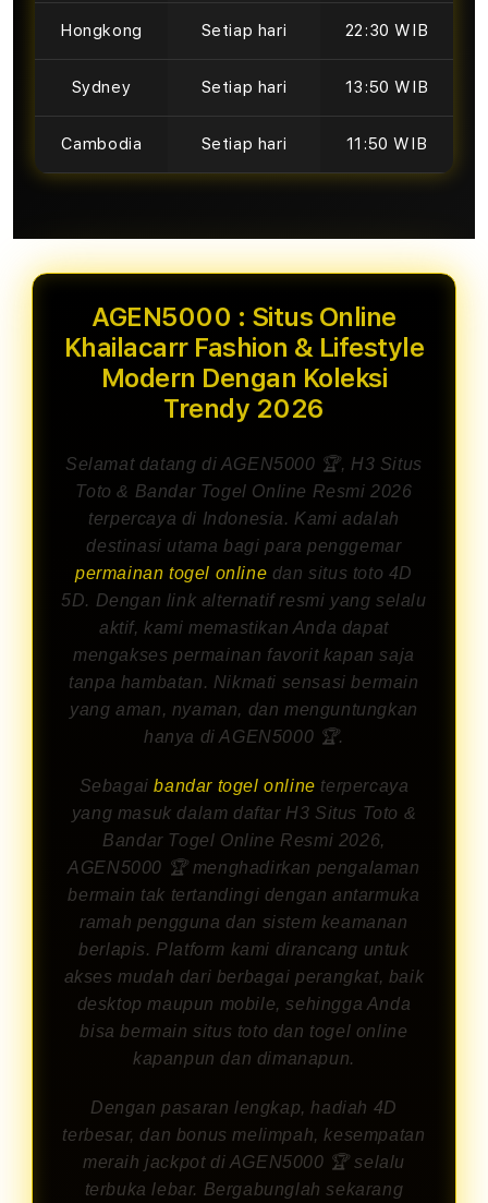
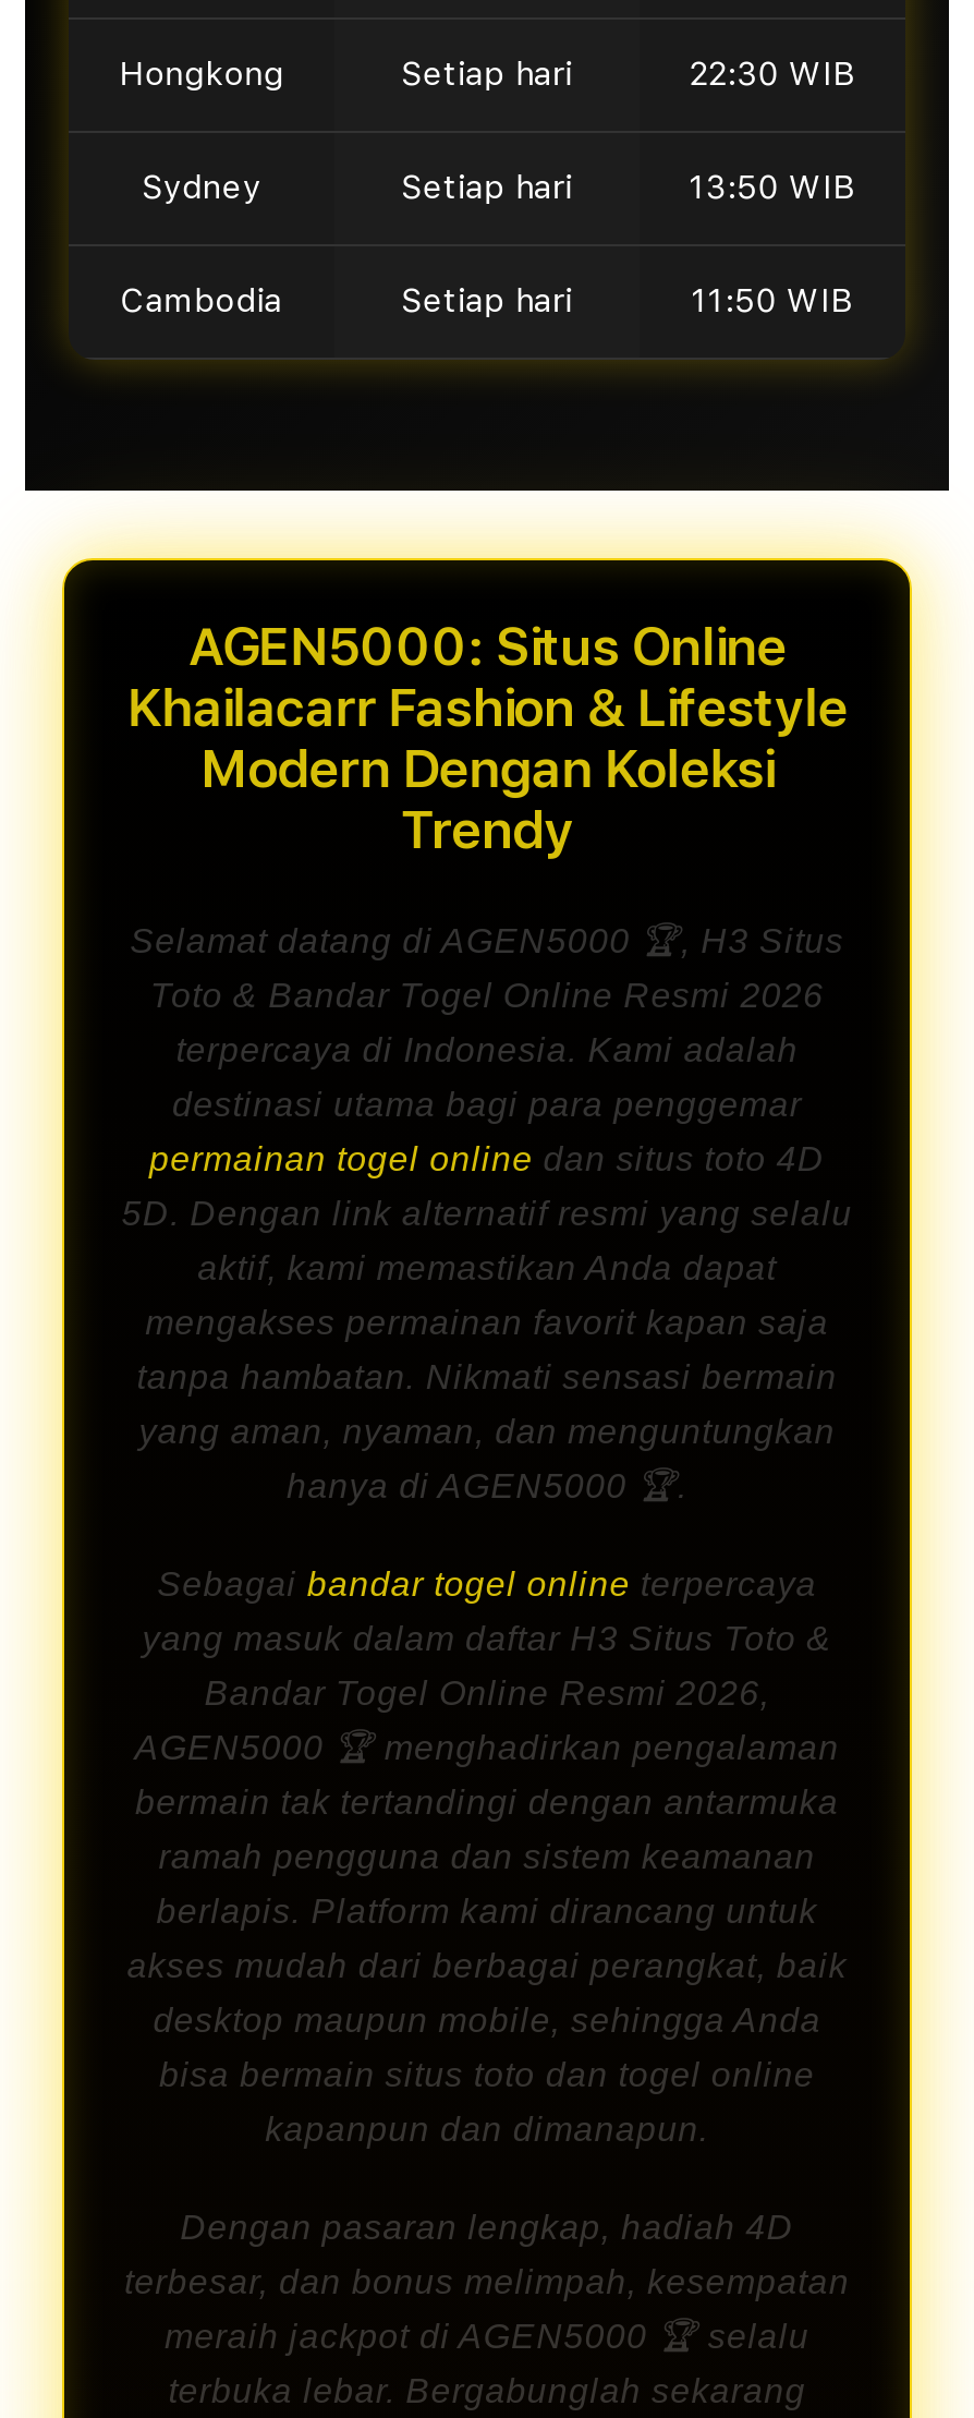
[91,301,396,333] AGEN5000 : Situs Online -> [188,615,786,678] AGEN5000: Situs Online
[164,393,324,424] Trendy 2026 -> [401,798,573,861] Trendy

